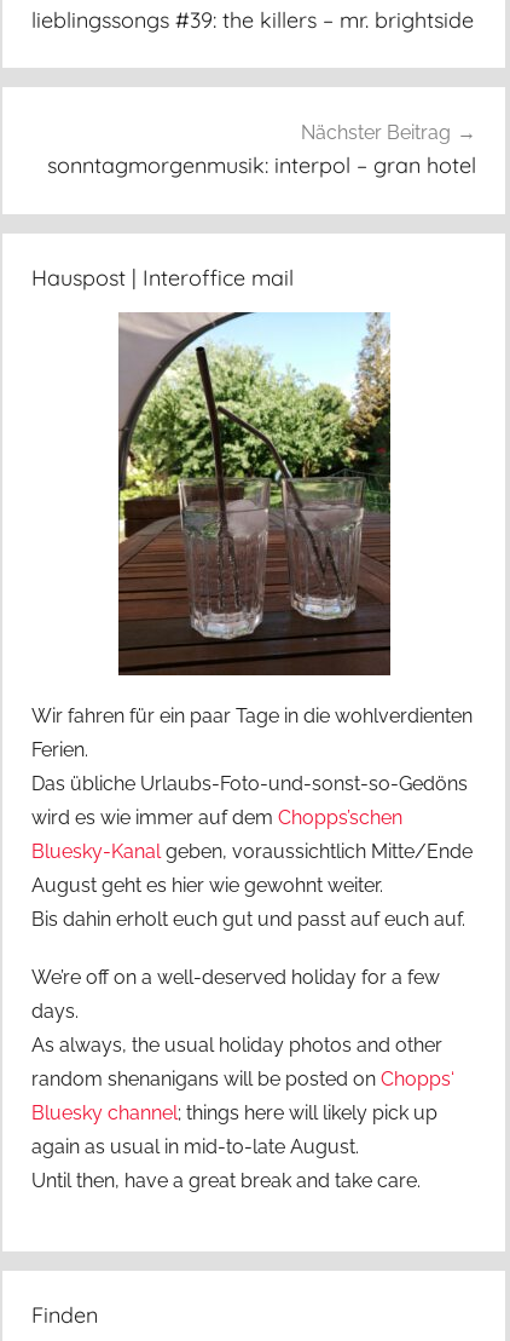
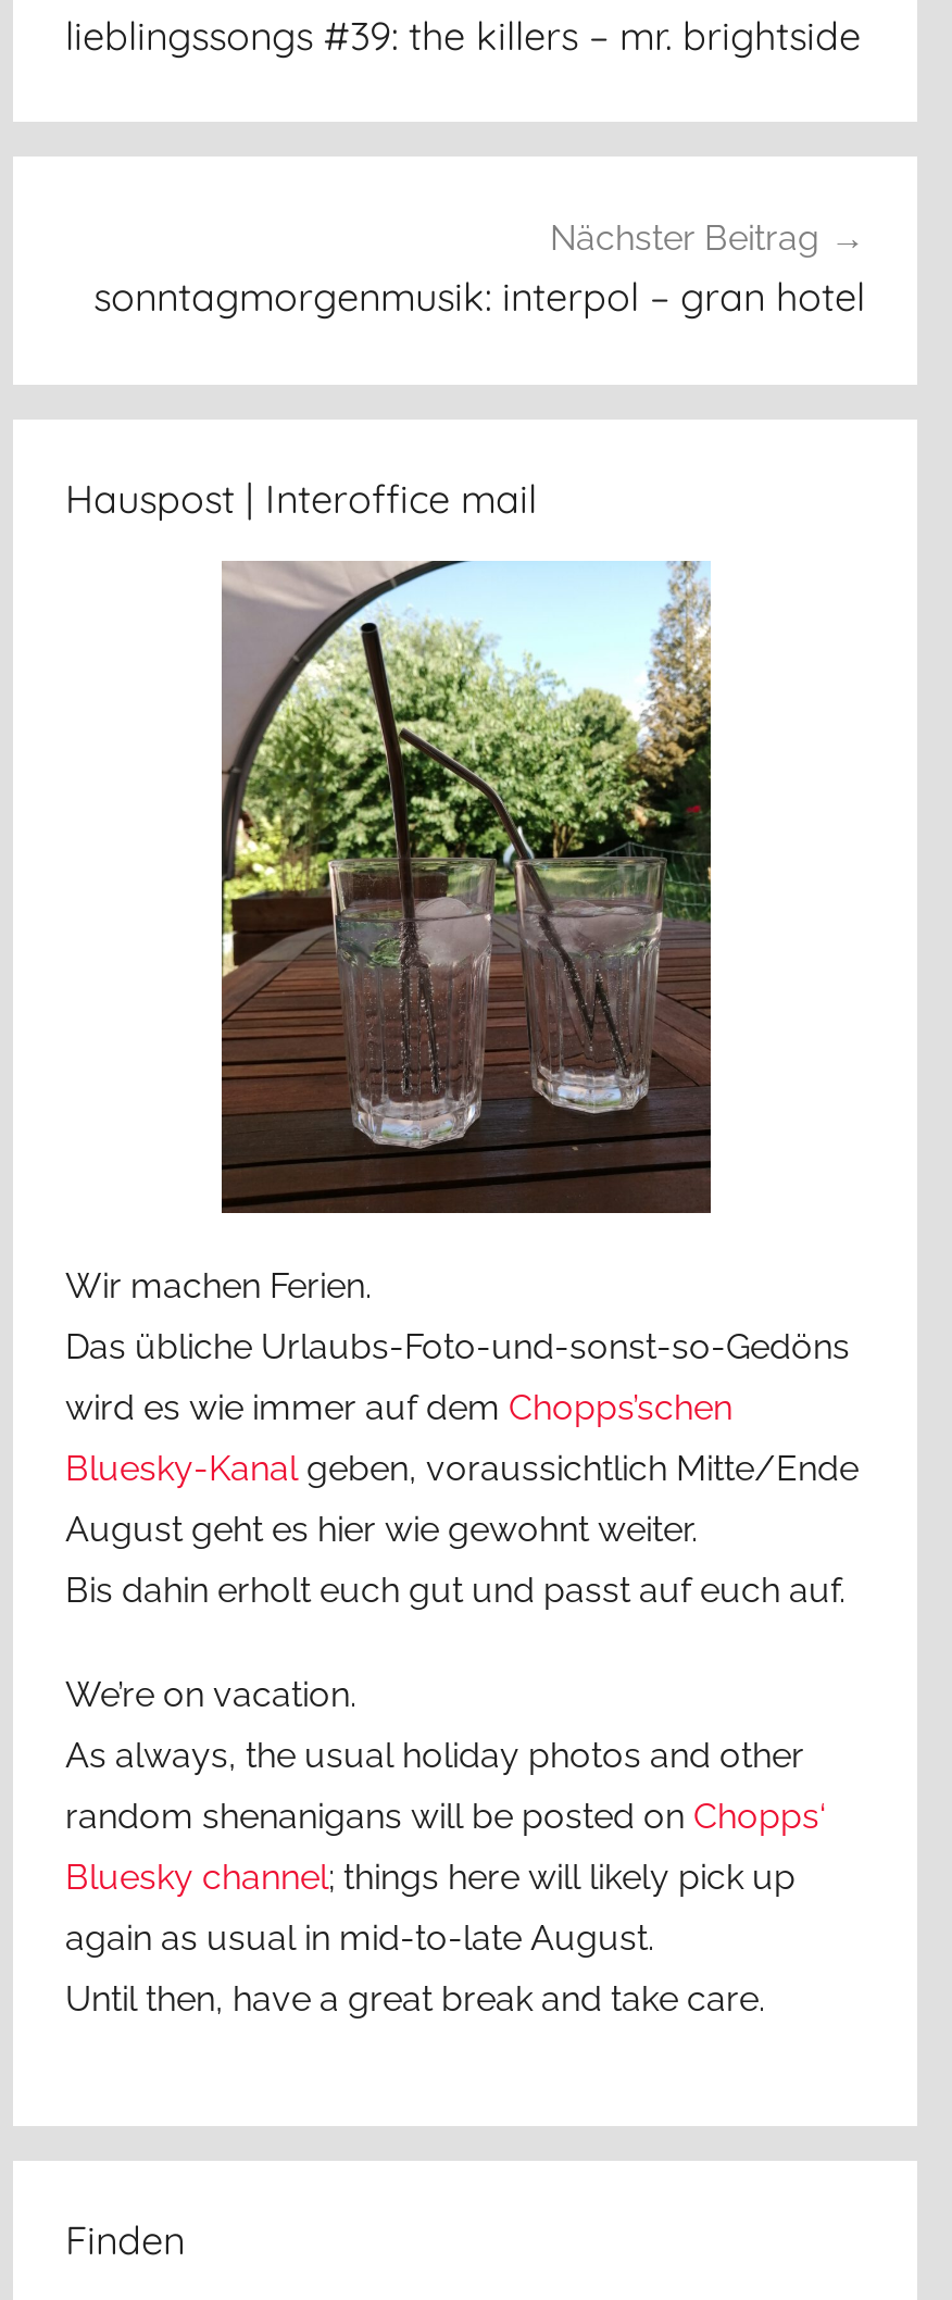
[31,704,473,761] Wir fahren für ein paar Tage in die wohlverdienten | Ferien. -> [65,1265,372,1306] Wir machen Ferien.
[31,965,440,1022] We’re off on a well-deserved holiday for a few | days. -> [65,1673,356,1715] We’re on vacation.

